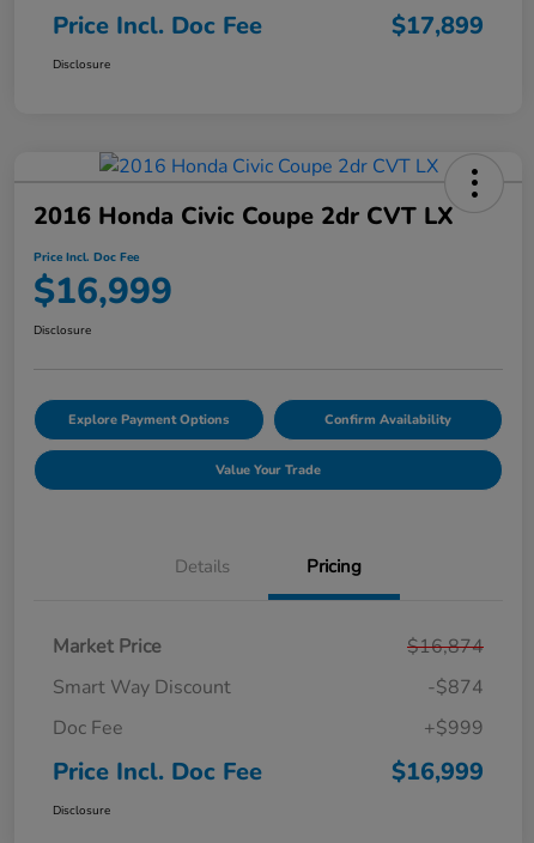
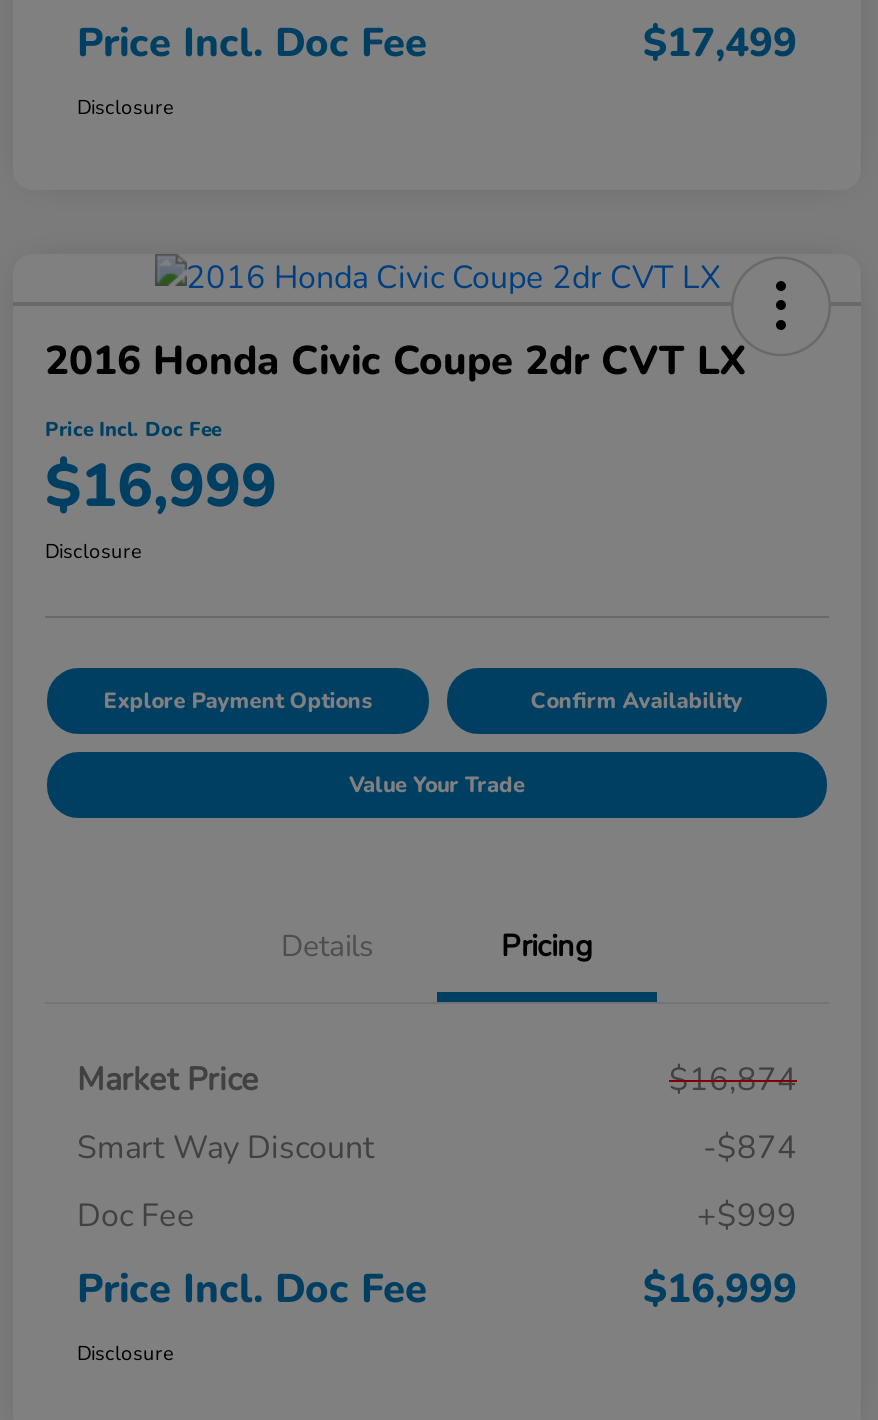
[392,9,484,42] $17,899 -> [643,16,797,70] $17,499

